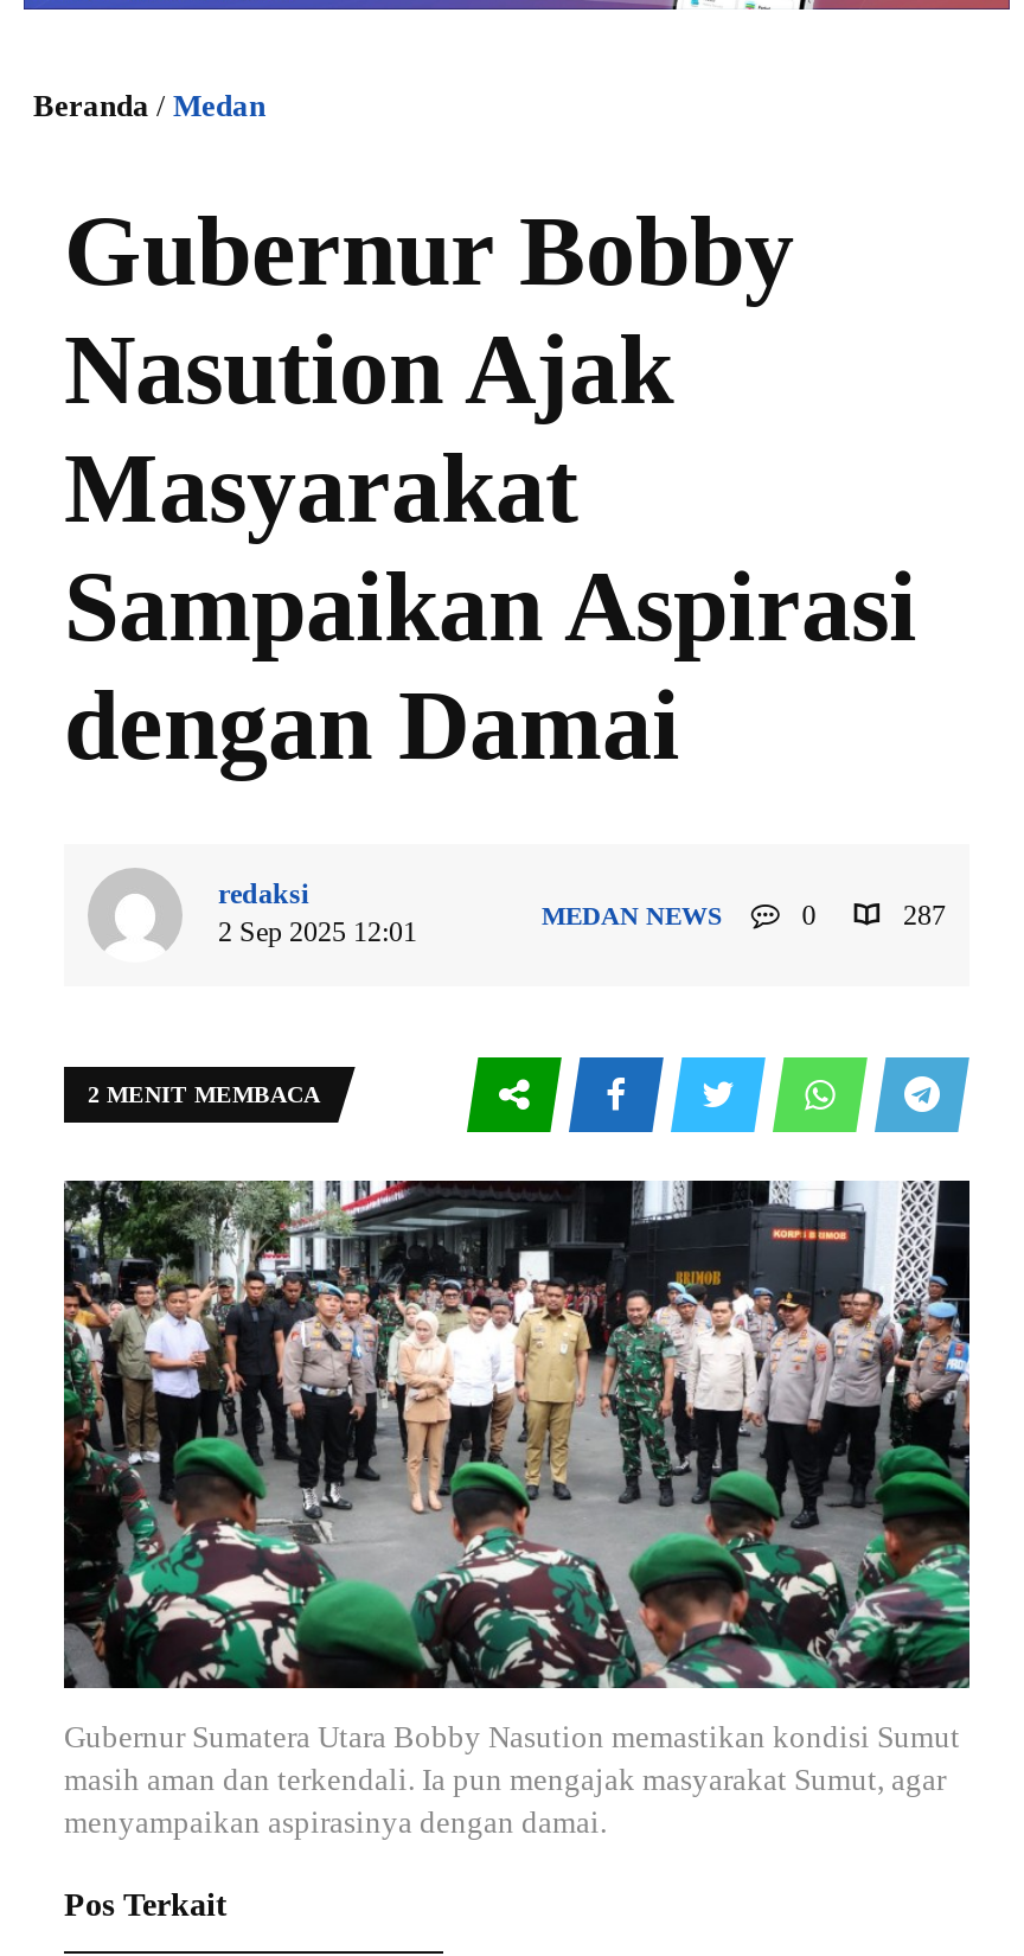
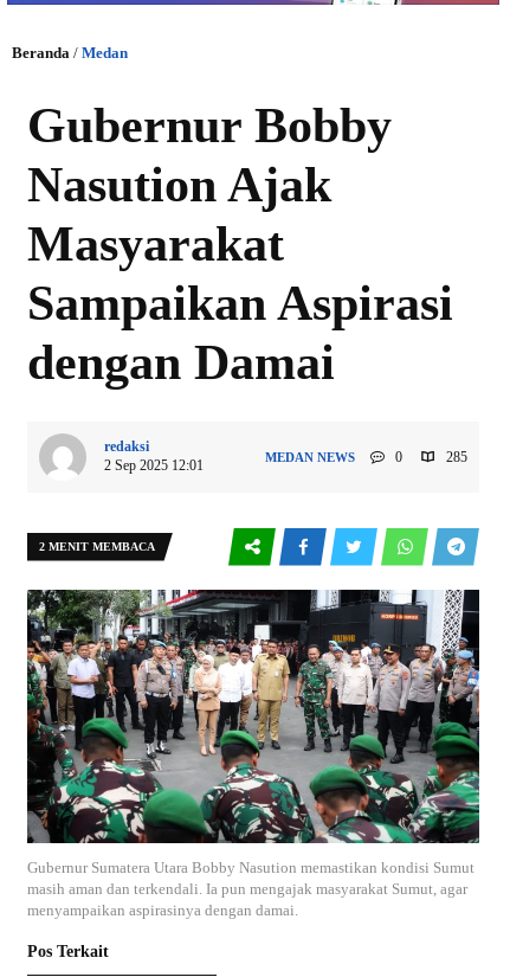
[896,897,946,931] 287 -> [443,448,467,465] 285

